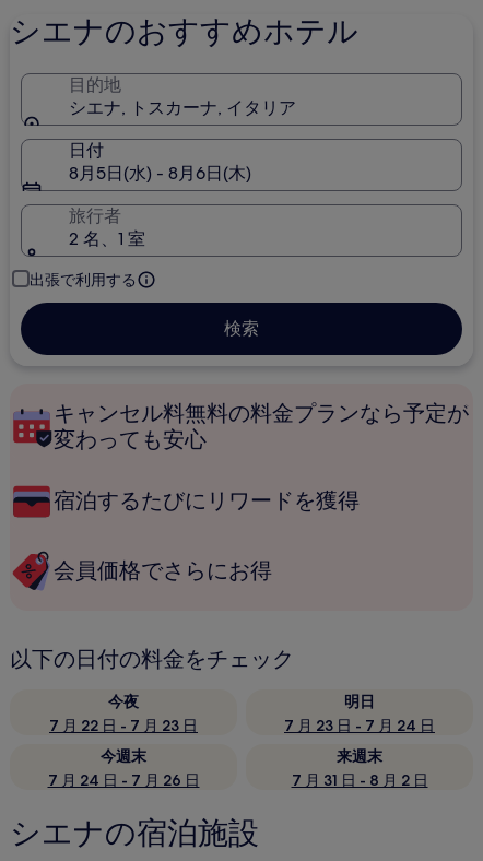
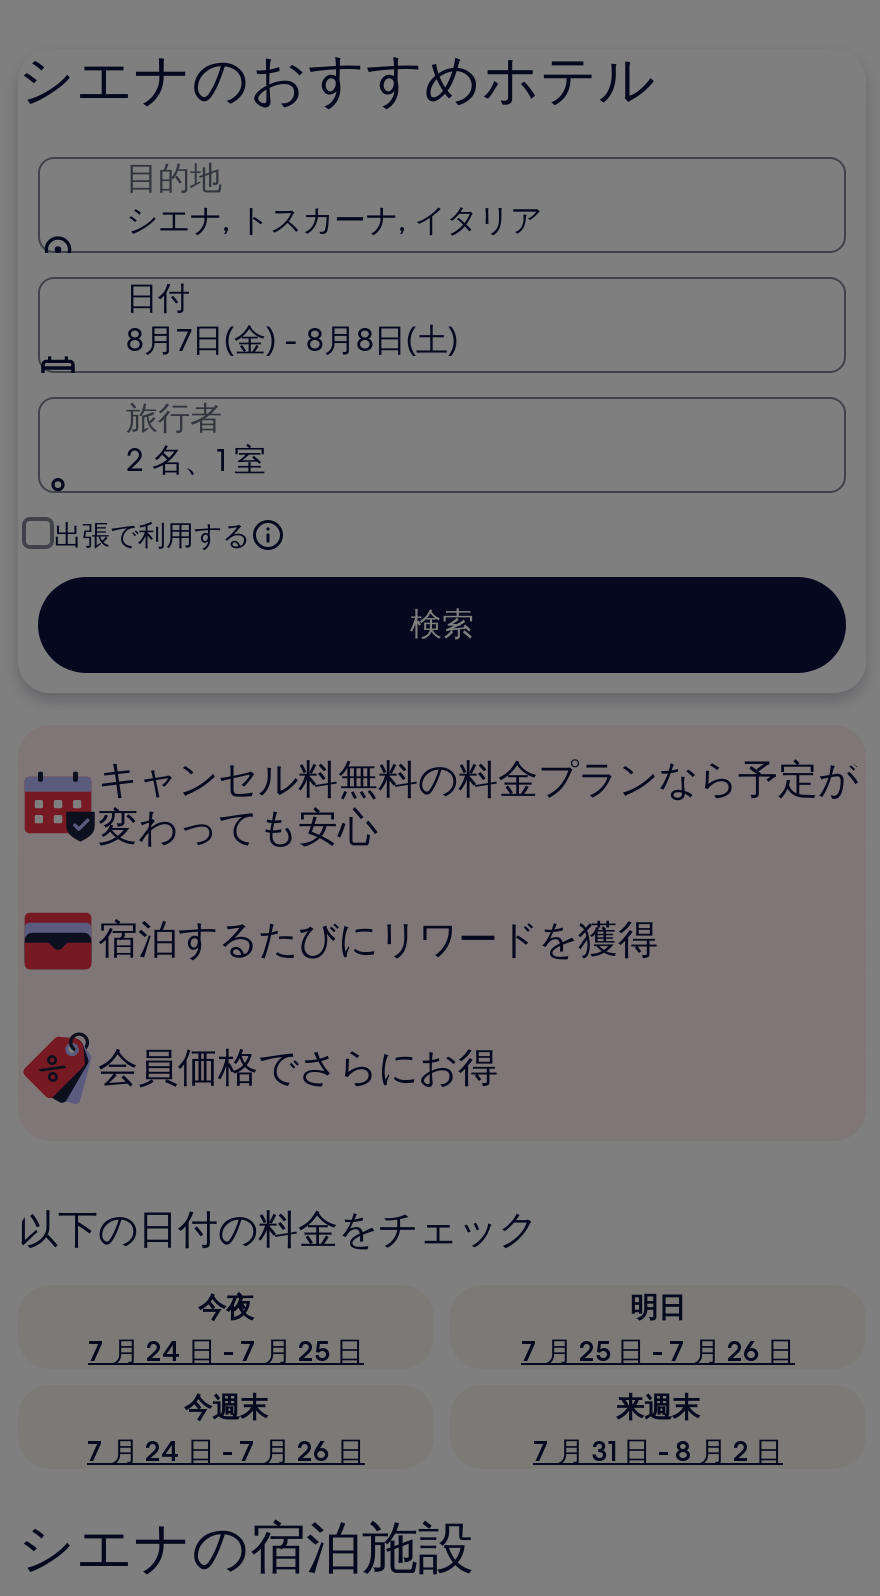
[69,162,251,185] 8月5日(水) - 8月6日(木) -> [126,319,458,361] 8月7日(金) - 8月8日(土)
[49,716,198,735] 7 月 22 日 - 7 月 23 日 -> [88,1333,364,1369] 7 月 24 日 - 7 月 25 日
[284,716,435,735] 7 月 23 日 - 7 月 24 日 -> [521,1333,795,1369] 7 月 25 日 - 7 月 26 日

